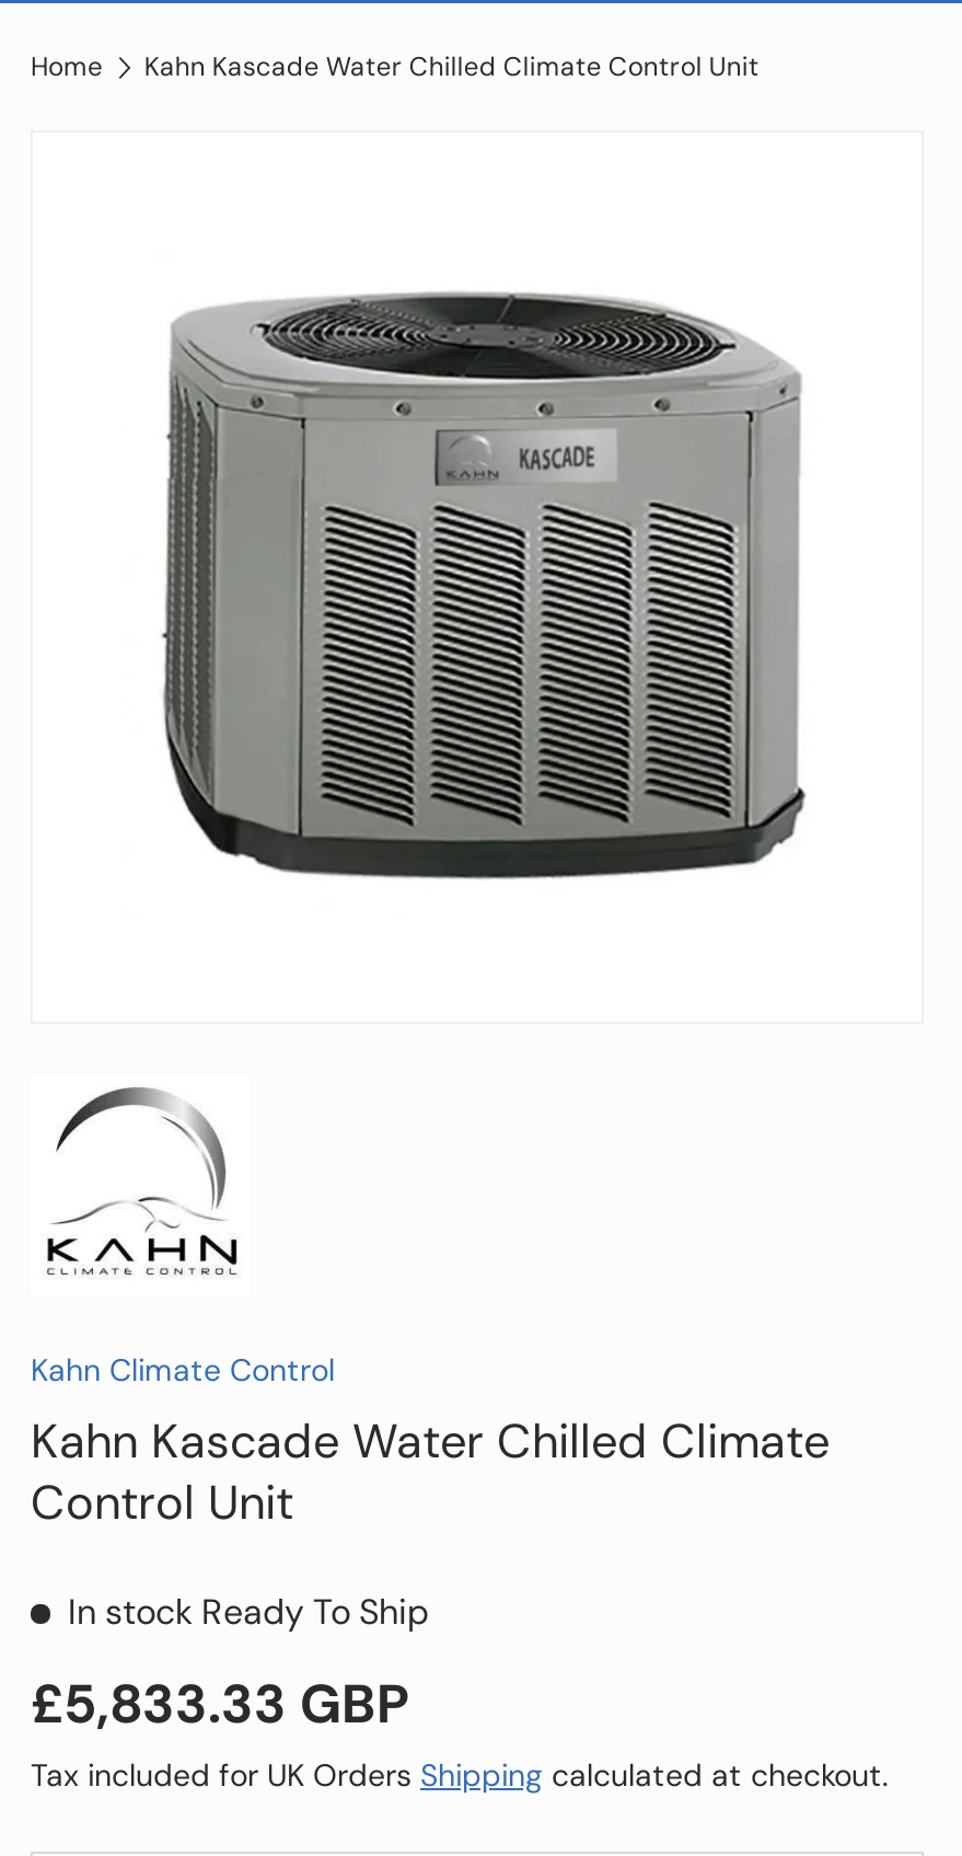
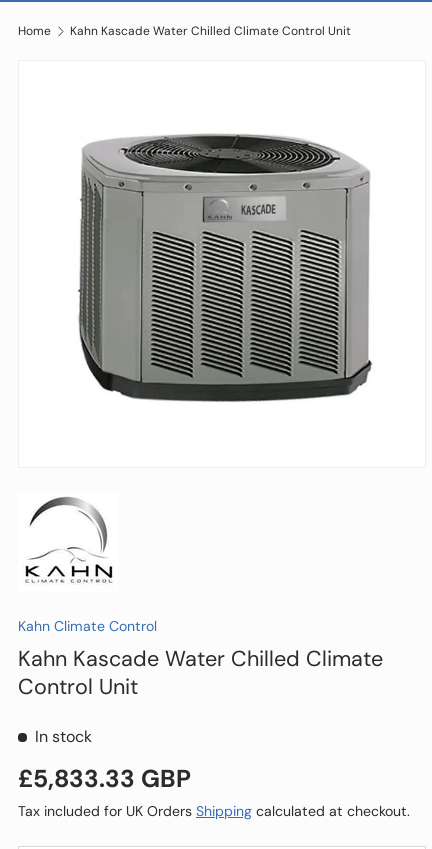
[68,1590,429,1636] In stock Ready To Ship -> [35,726,92,747] In stock

